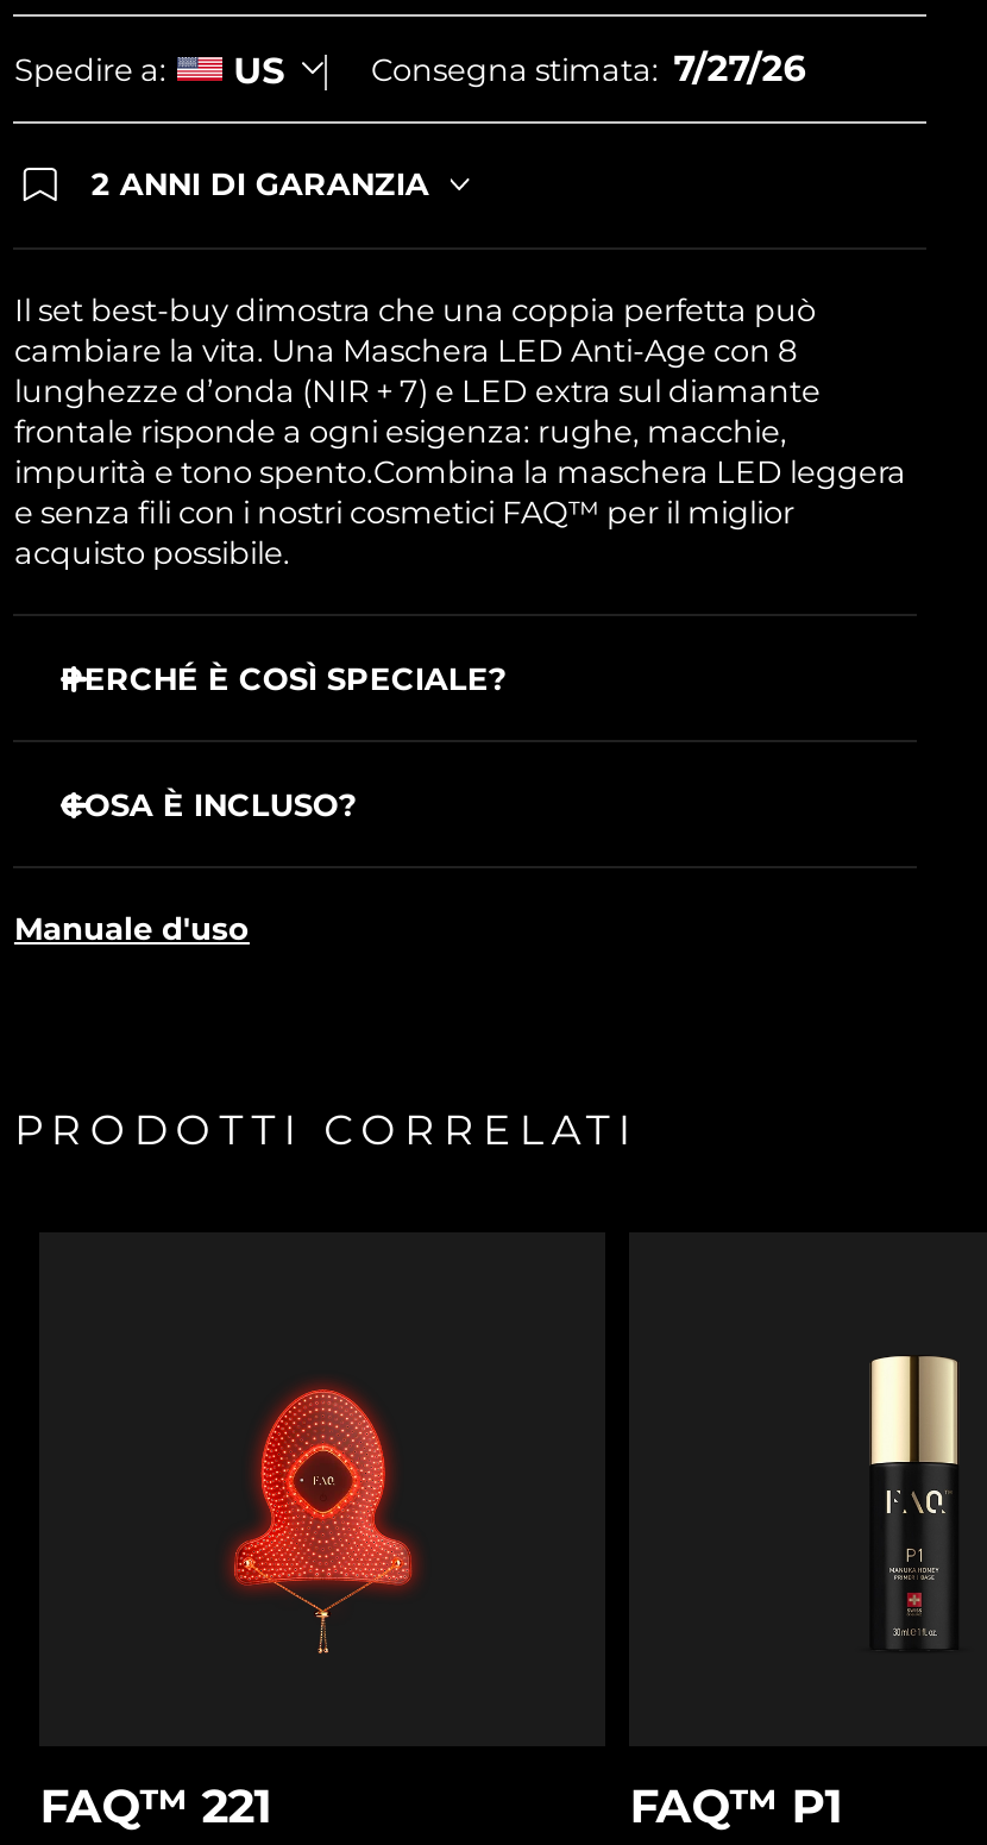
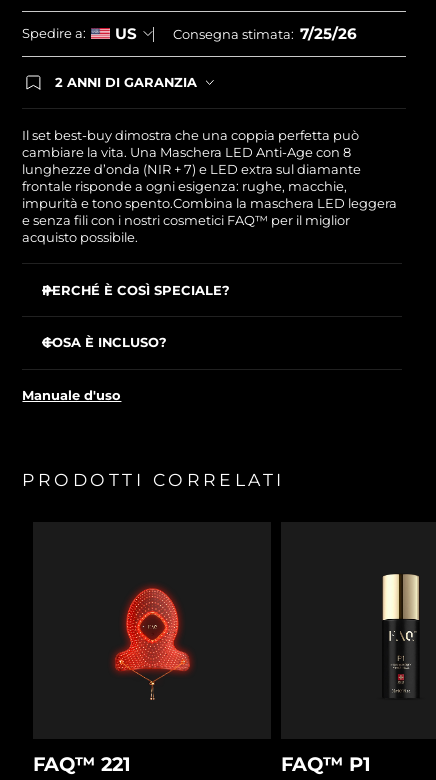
[371,46,807,91] Consegna stimata: 7/27/26 -> [172,24,357,43] Consegna stimata: 7/25/26

